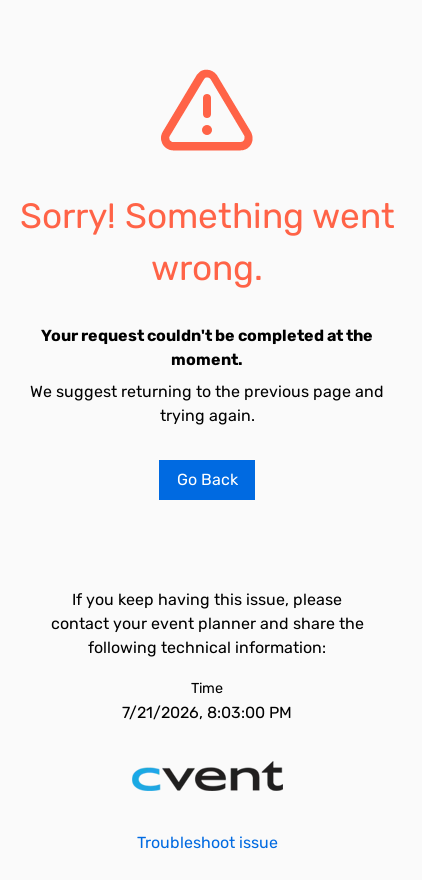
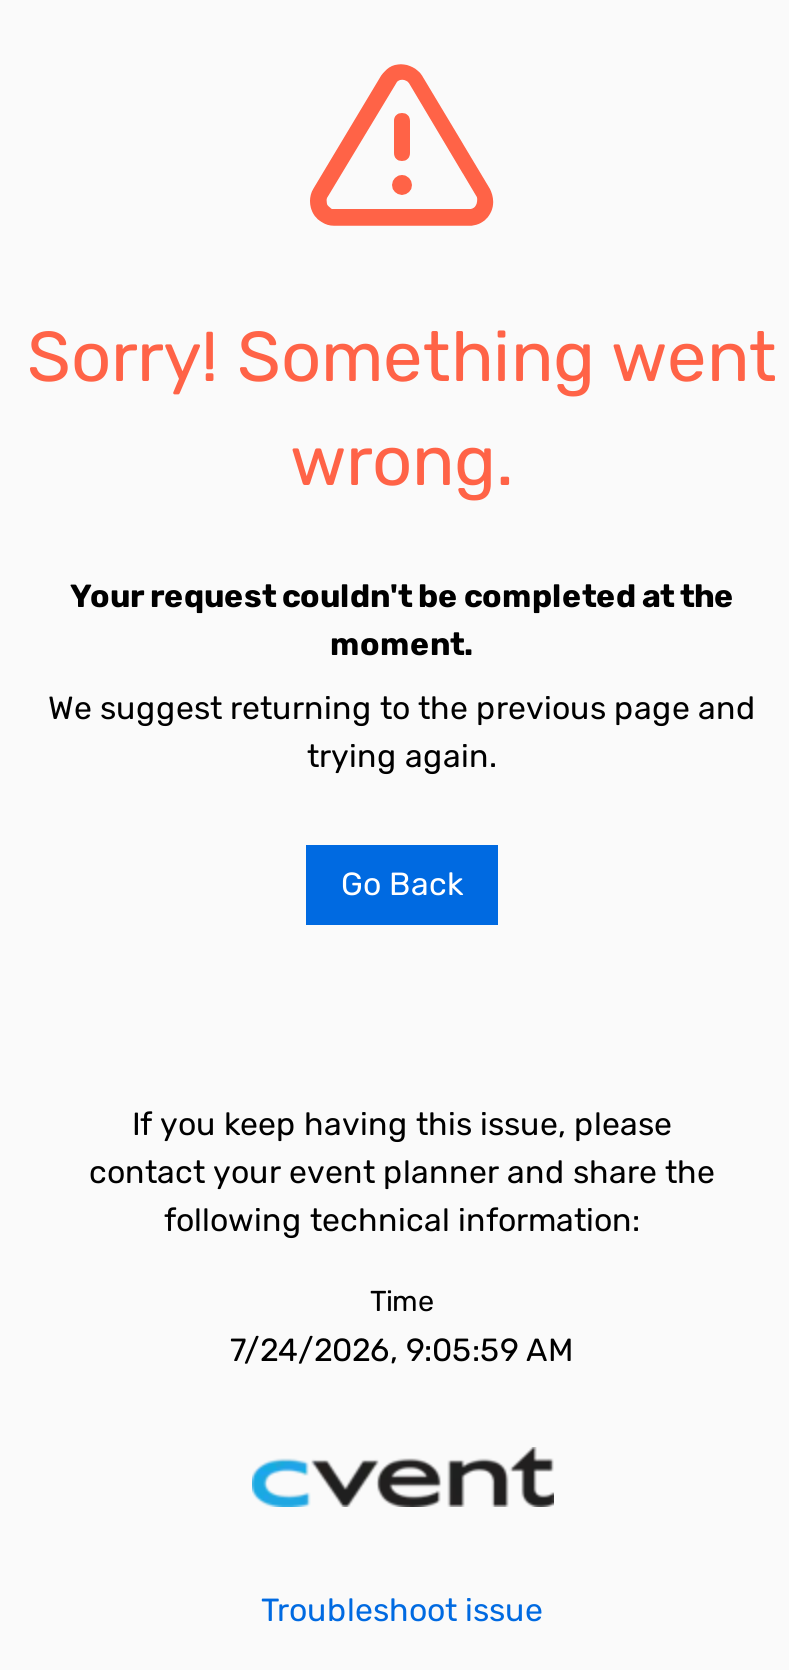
[122,703,292,722] 7/21/2026, 8:03:00 PM -> [230,1331,574,1369] 7/24/2026, 9:05:59 AM

